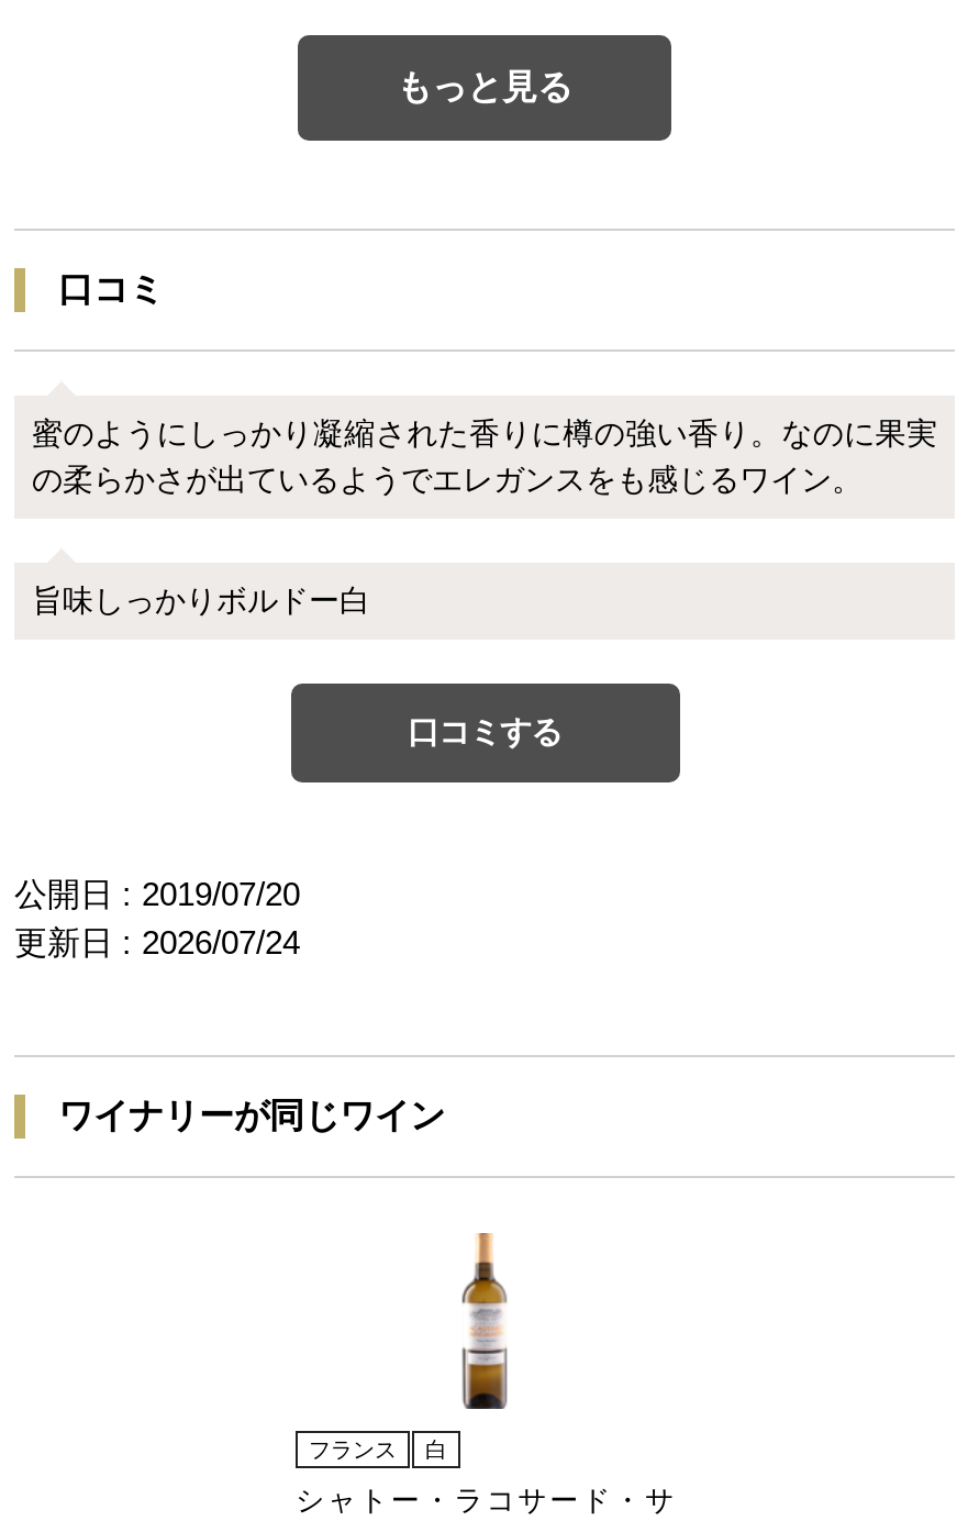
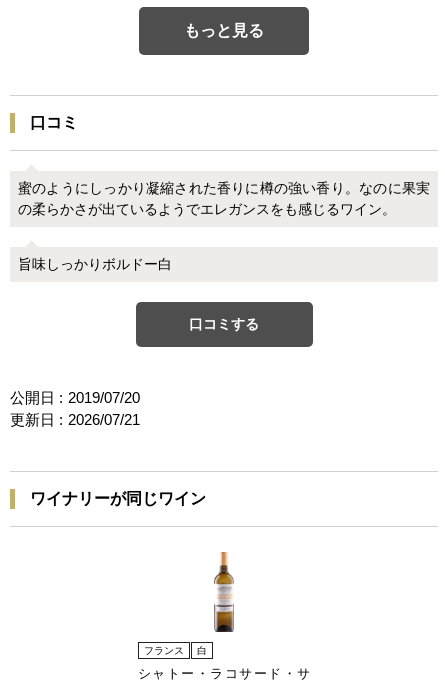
[14,923,300,961] 更新日 : 2026/07/24 -> [10,411,140,428] 更新日 : 2026/07/21

